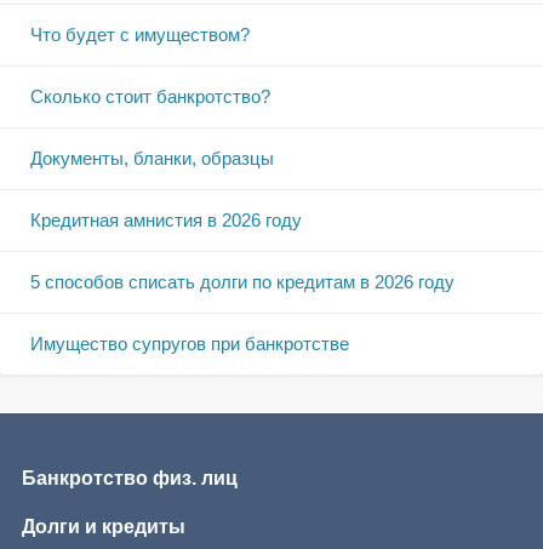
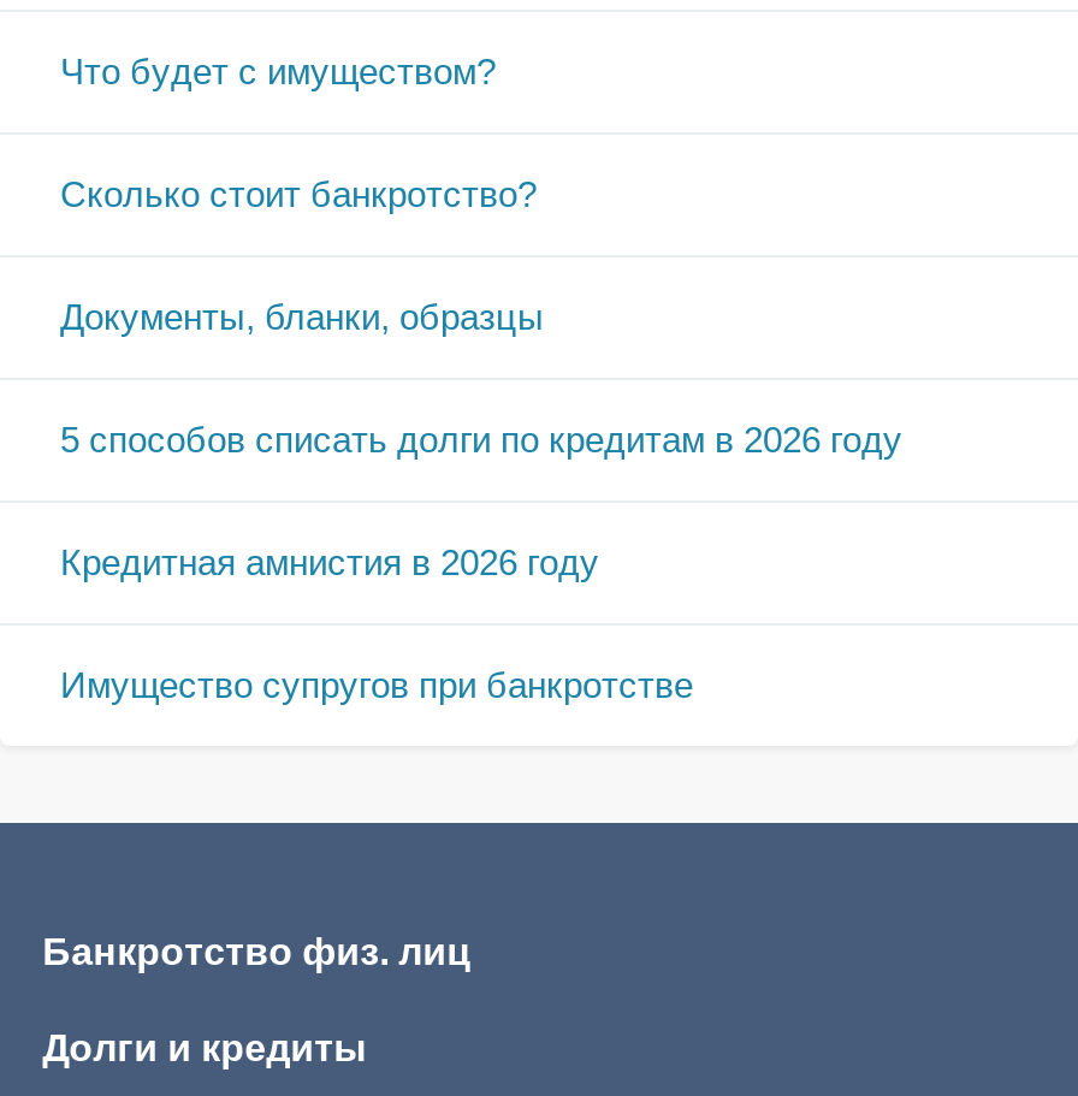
moved [30,210,302,230] -> [60,541,599,582]: Кредитная амнистия в 2026 году
moved [30,271,455,292] -> [60,419,902,460]: 5 способов списать долги по кредитам в 2026 году

